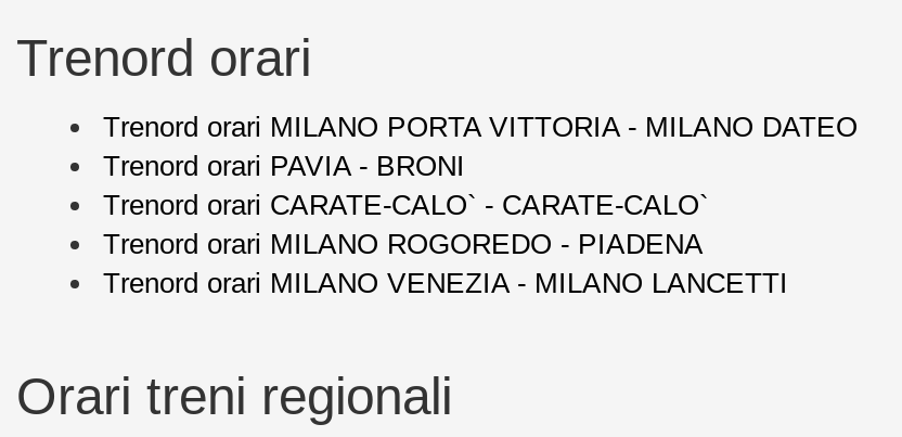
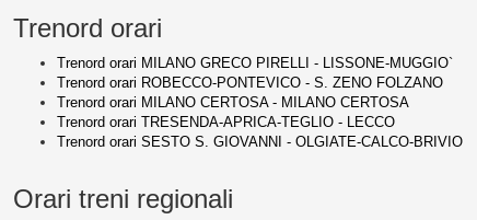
[103,111,858,299] Trenord orari MILANO PORTA VITTORIA - MILANO DATEO | Trenord orari PAVIA - BRONI | Trenord orari CARATE-CALO` - CARATE-CALO` | Trenord orari MILANO ROGOREDO - PIADENA | Trenord orari MILANO VENEZIA - MILANO LANCETTI -> [57,55,463,150] Trenord orari MILANO GRECO PIRELLI - LISSONE-MUGGIO` | Trenord orari ROBECCO-PONTEVICO - S. ZENO FOLZANO | Trenord orari MILANO CERTOSA - MILANO CERTOSA | Trenord orari TRESENDA-APRICA-TEGLIO - LECCO | Trenord orari SESTO S. GIOVANNI - OLGIATE-CALCO-BRIVIO

